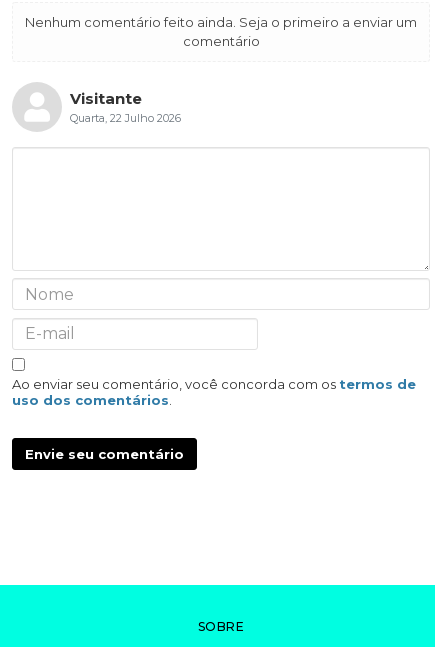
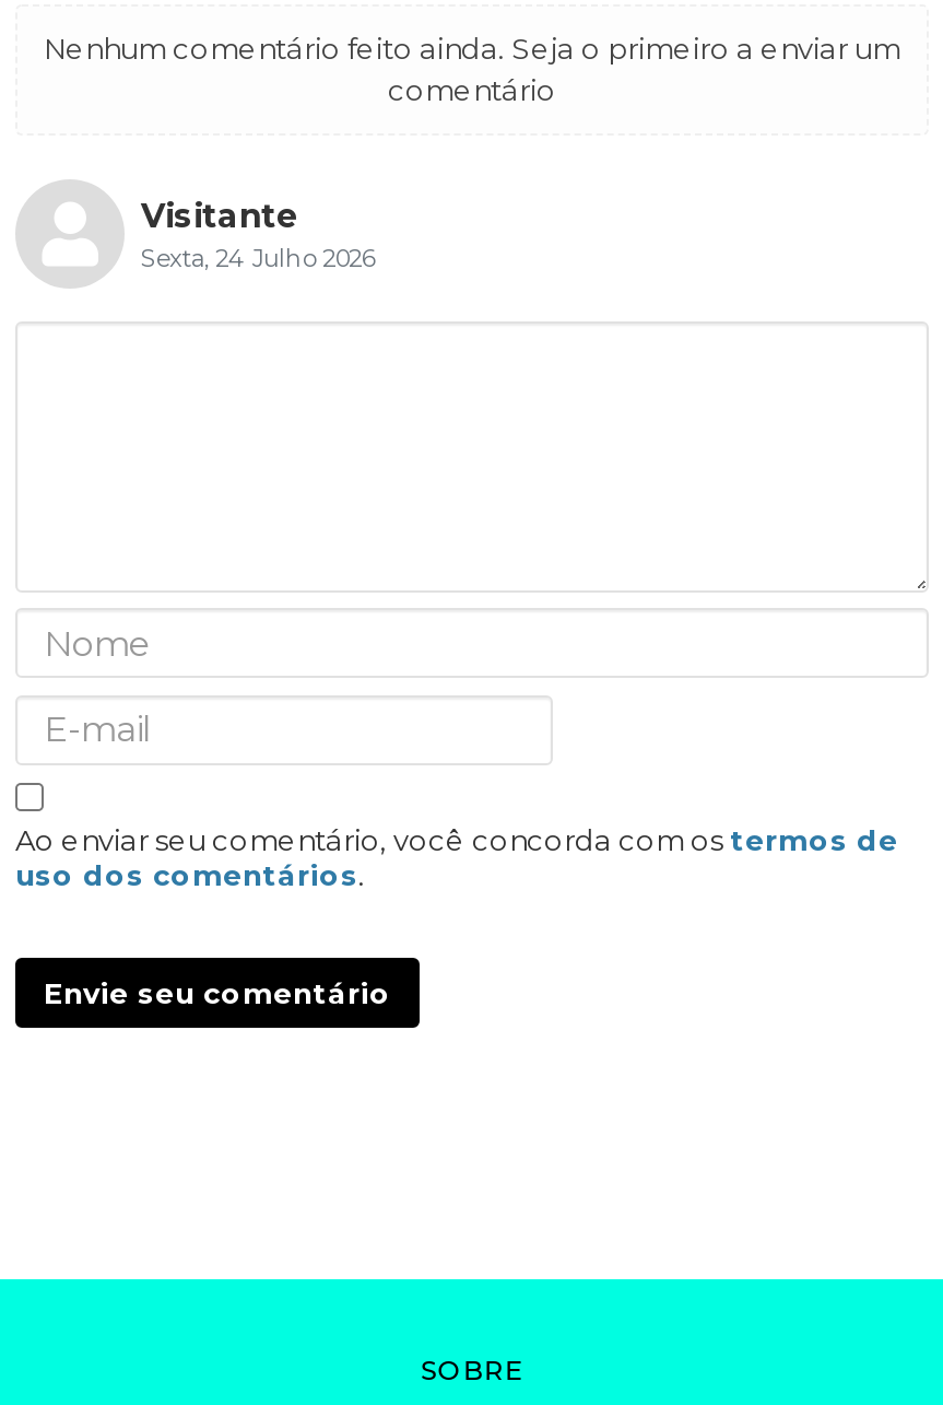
[69,111,180,125] Quarta, 22 Julho 2026 -> [141,243,375,273] Sexta, 24 Julho 2026

